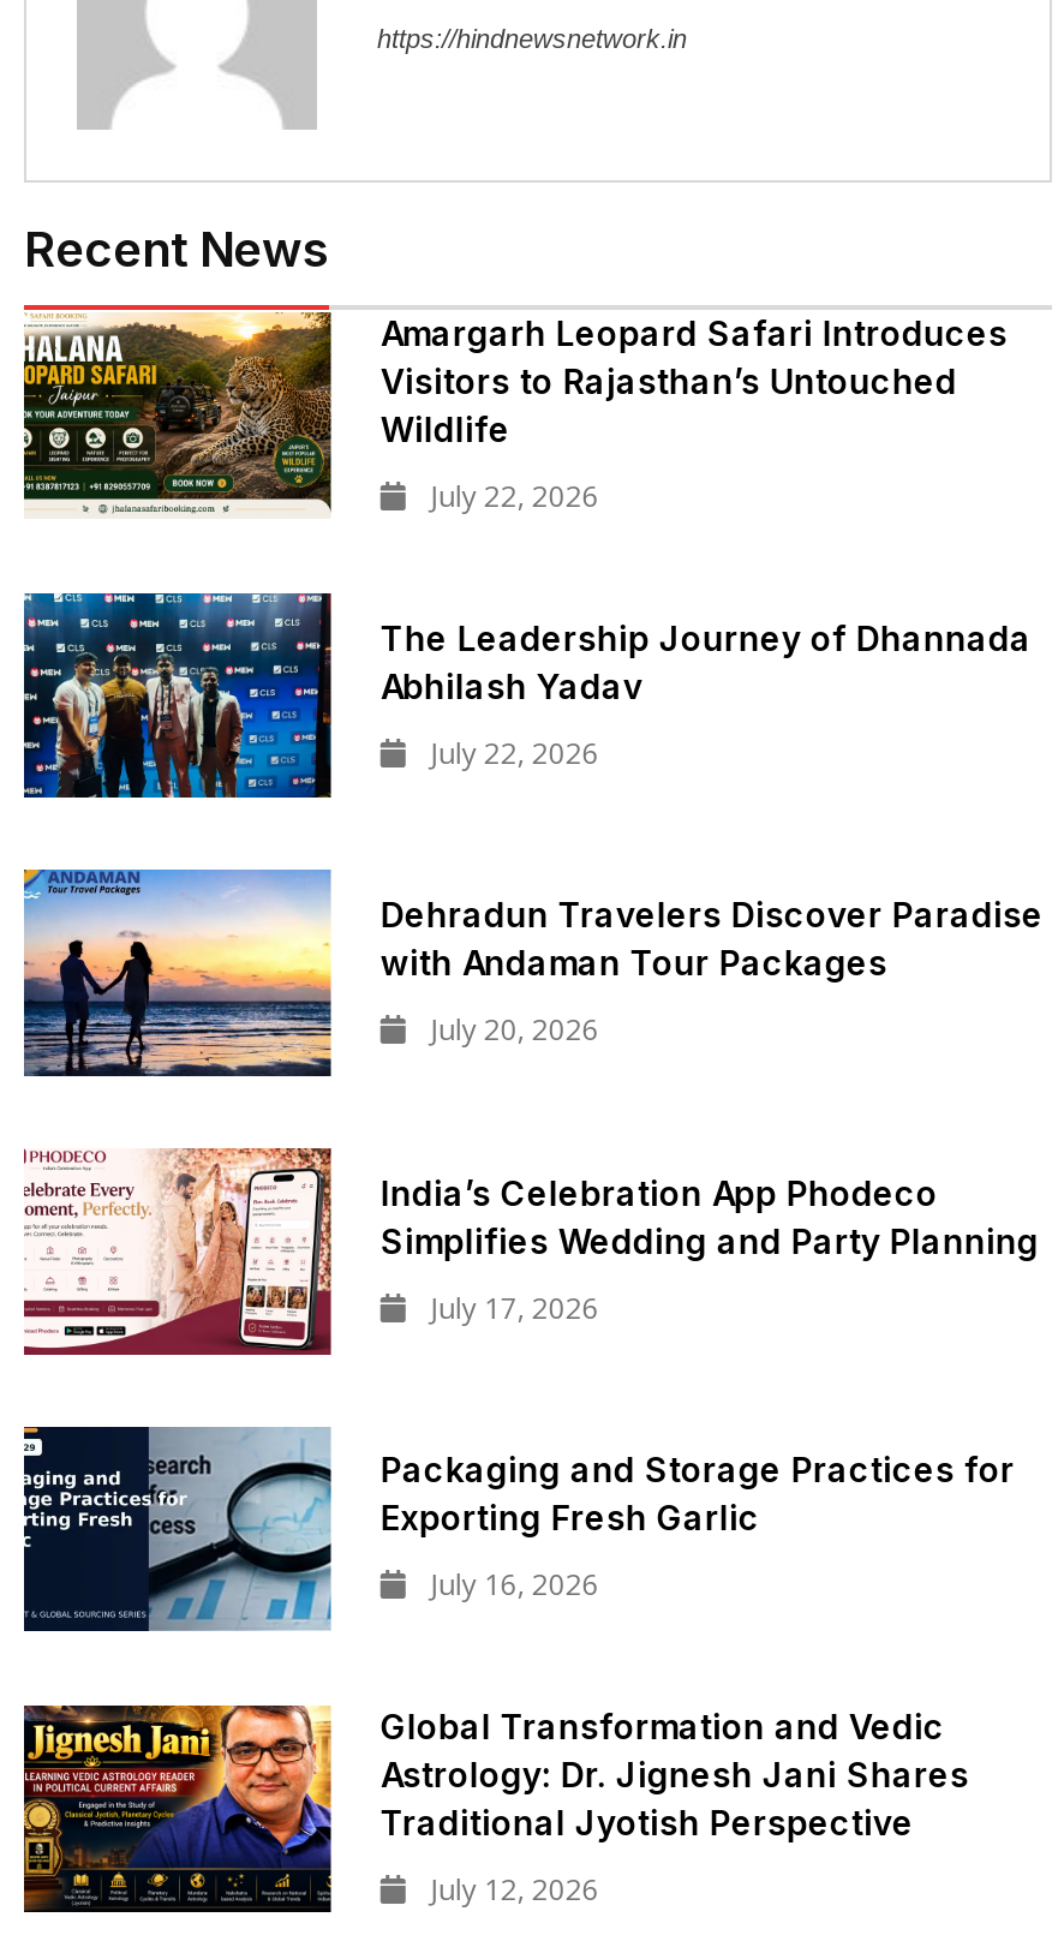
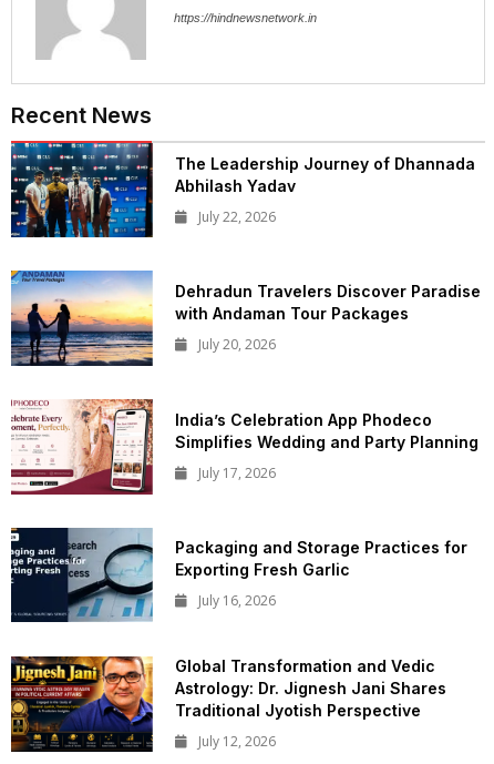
[22,310,1007,516] [image] | Amargarh Leopard Safari Introduces | Visitors to Rajasthan’s Untouched | Wildlife | July 22, 2026 -> none

